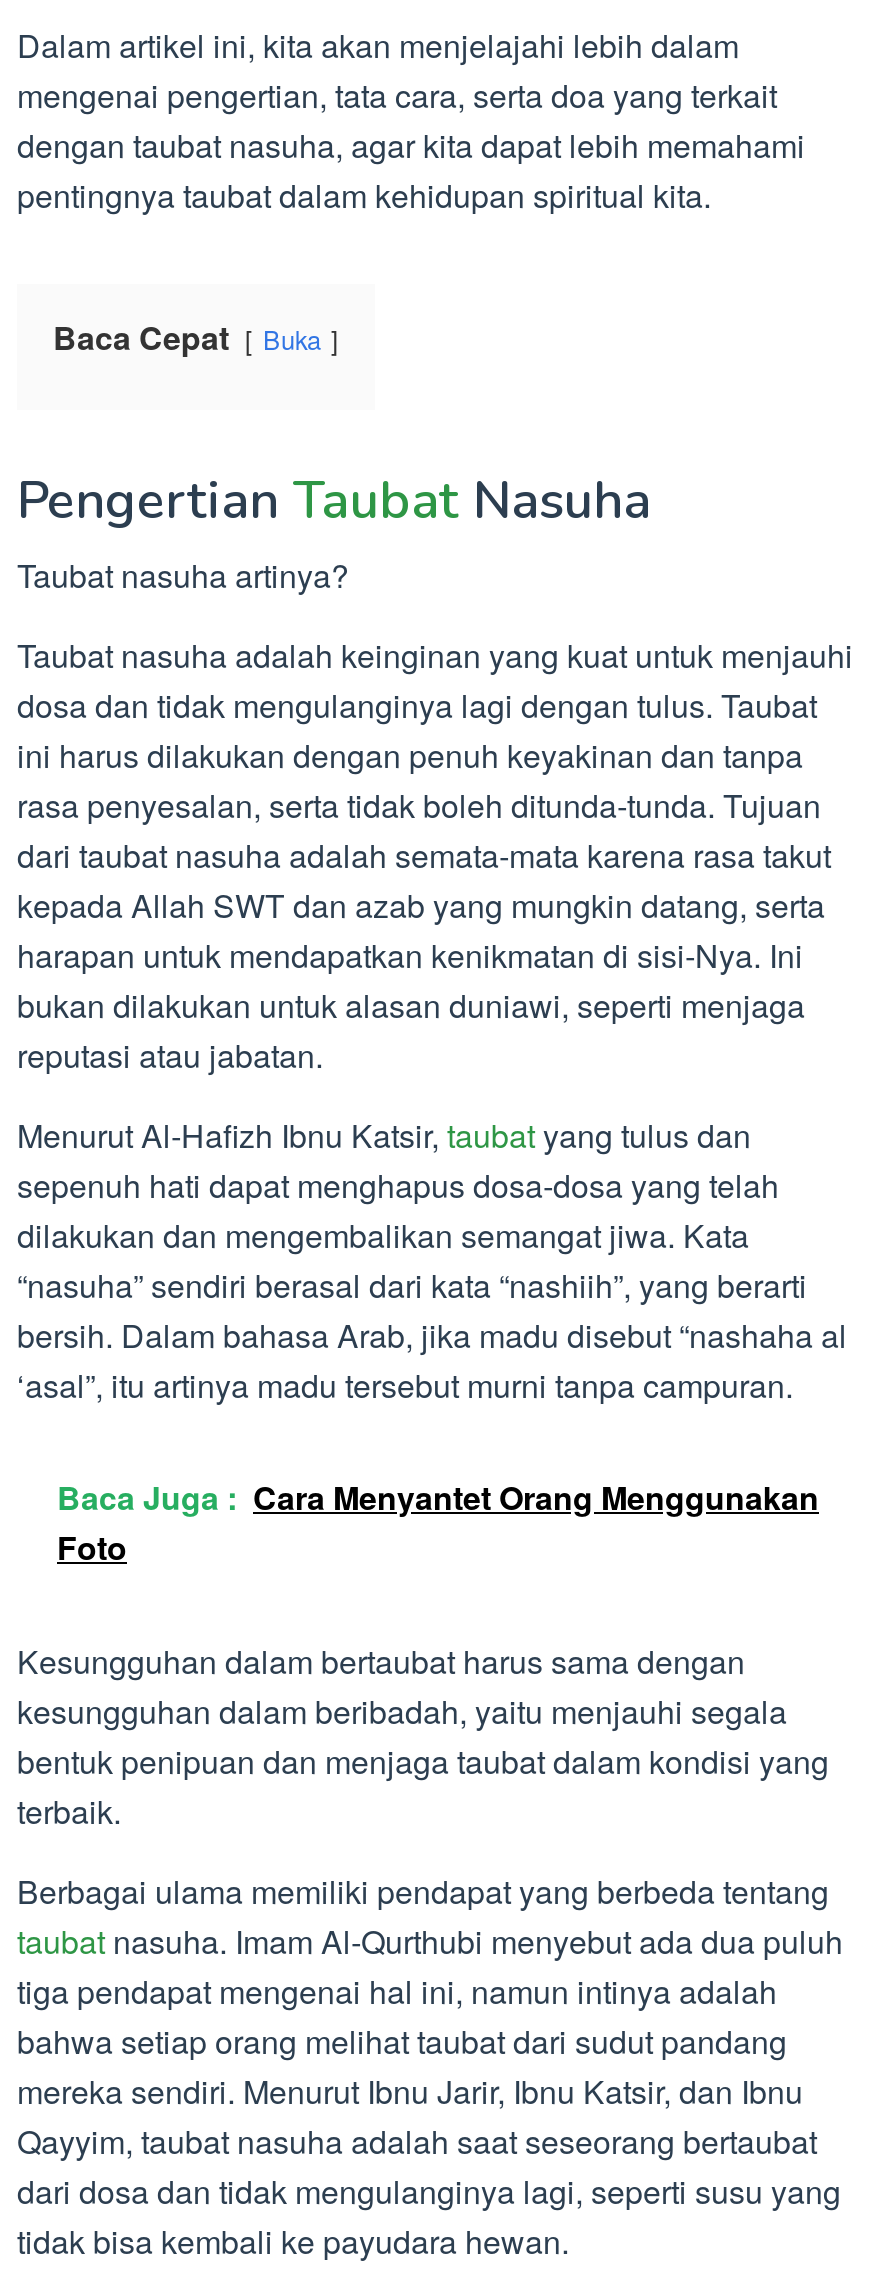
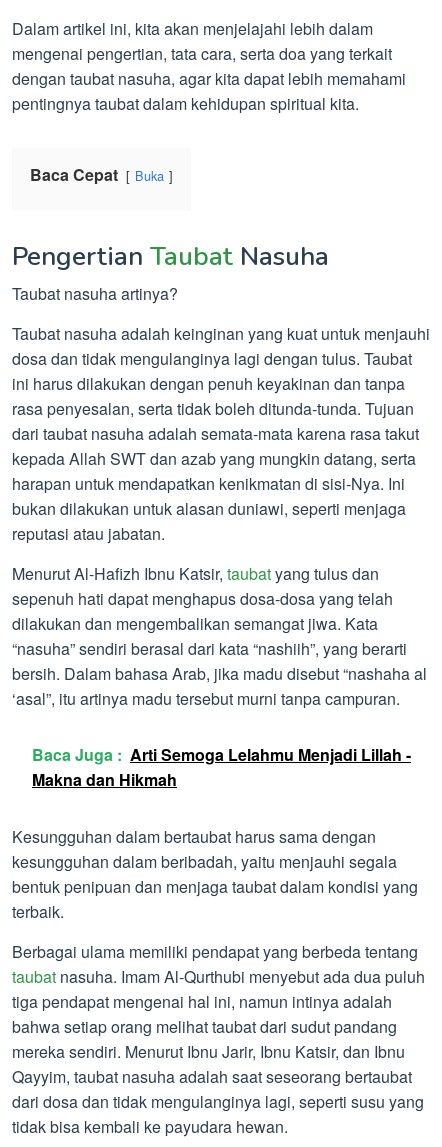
[57,1474,819,1570] Baca Juga : Cara Menyantet Orang Menggunakan | Foto -> [32,743,411,791] Baca Juga : Arti Semoga Lelahmu Menjadi Lillah - | Makna dan Hikmah

